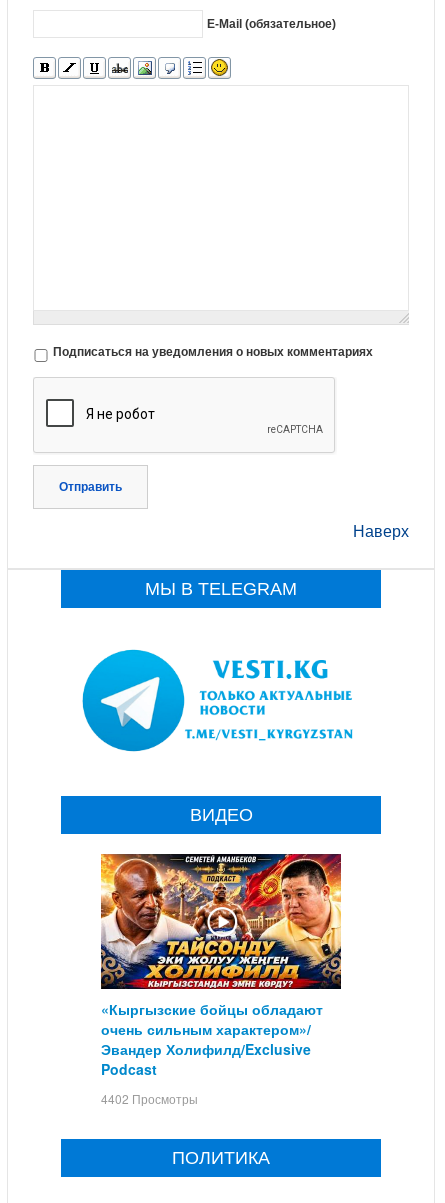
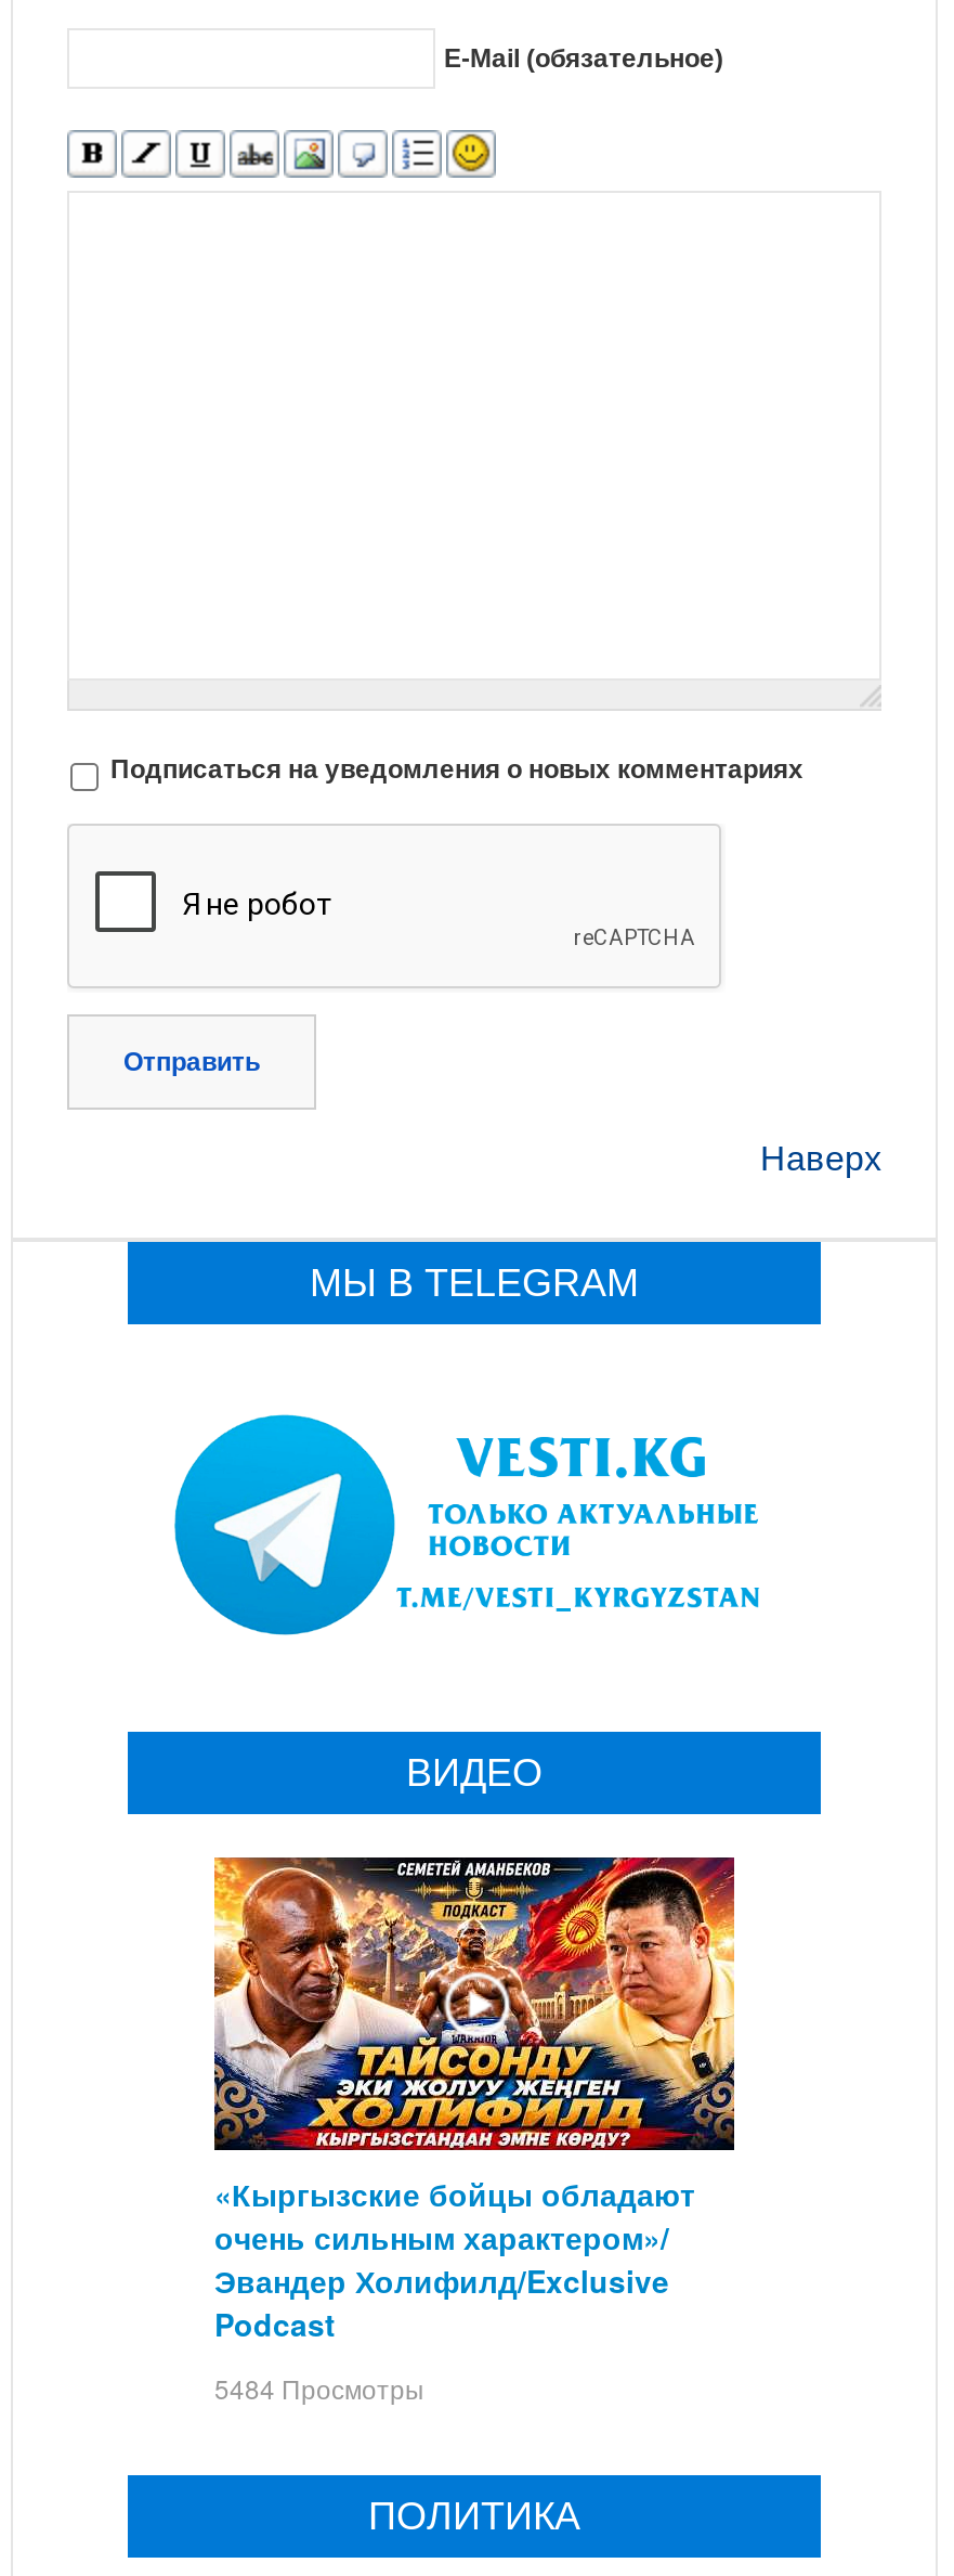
[101,1090,198,1107] 4402 Просмотры -> [214,2369,424,2405] 5484 Просмотры

